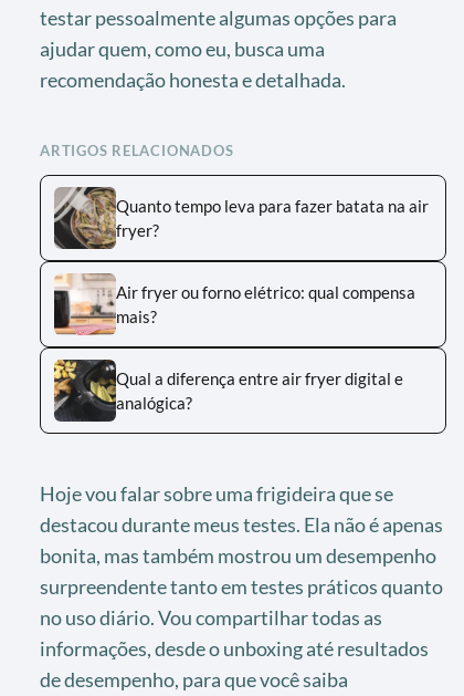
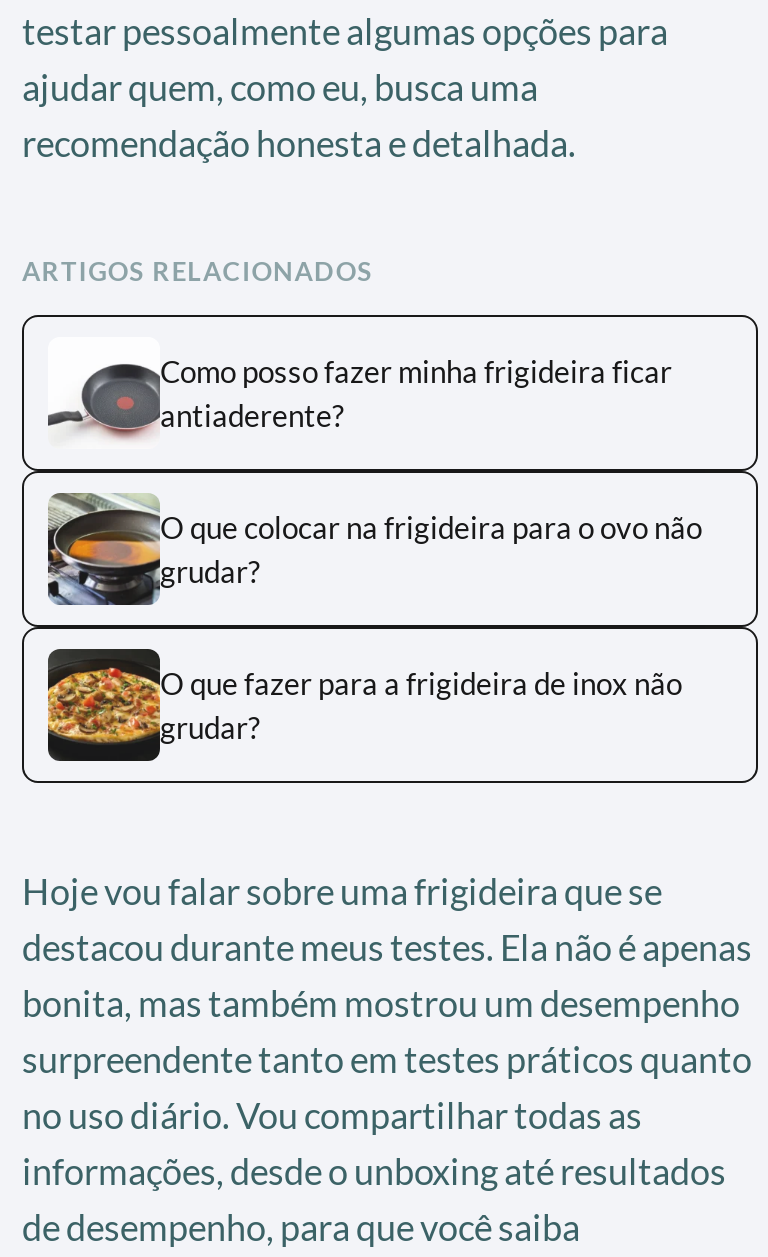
[53,186,429,250] [image] | Quanto tempo leva para fazer batata na air | fryer? -> [48,337,672,449] [image] | Como posso fazer minha frigideira ficar | antiaderente?
[53,273,415,336] [image] | Air fryer ou forno elétrico: qual compensa | mais? -> [46,491,702,607] [image] | O que colocar na frigideira para o ovo não | grudar?
[53,359,403,422] [image] | Qual a diferença entre air fryer digital e | analógica? -> [46,647,682,761] [image] | O que fazer para a frigideira de inox não | grudar?

